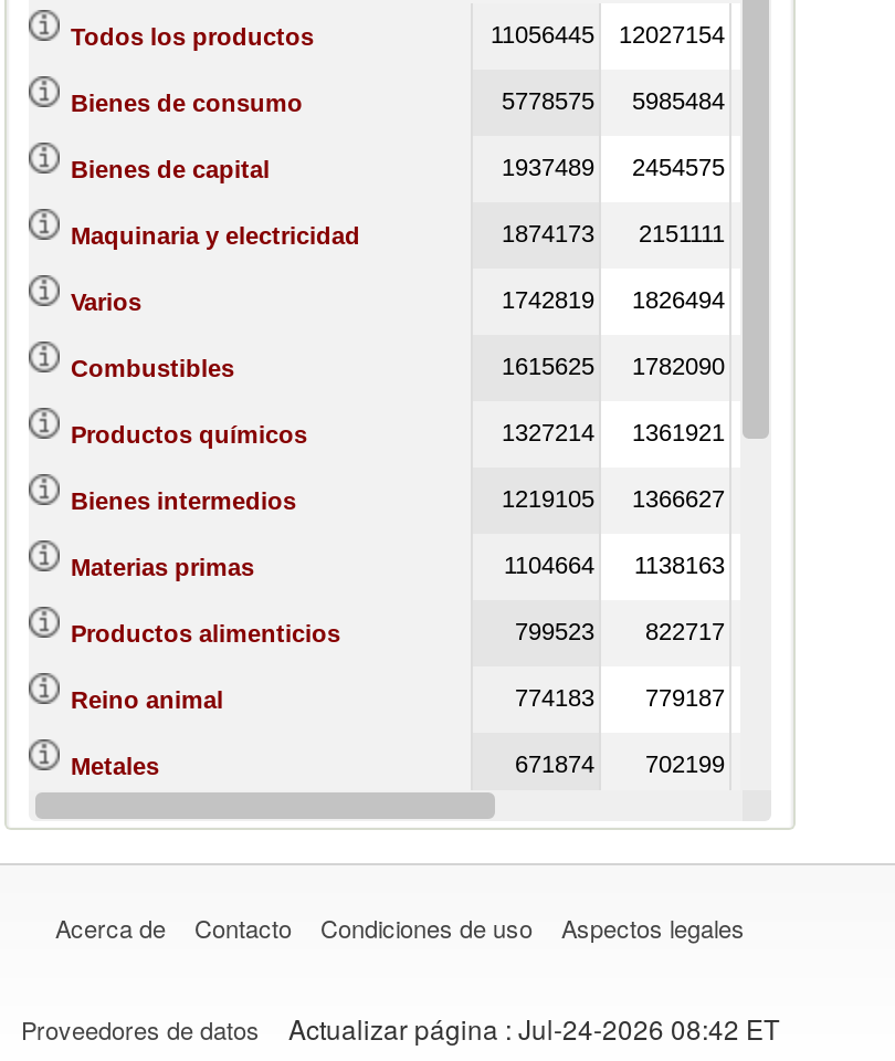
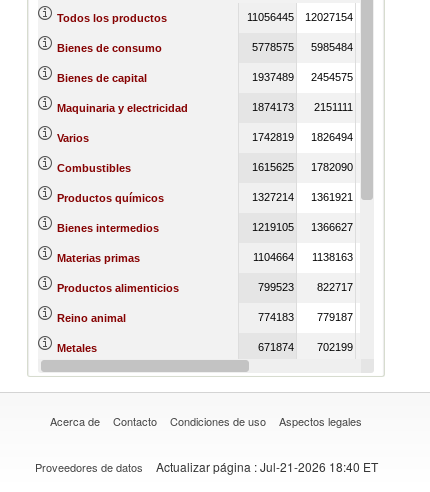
[288,1009,779,1047] Actualizar página: Jul-24-2026 08:42 ET -> [155,458,377,475] Actualizar página: Jul-21-2026 18:40 ET

